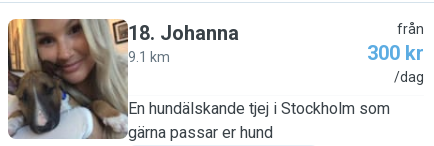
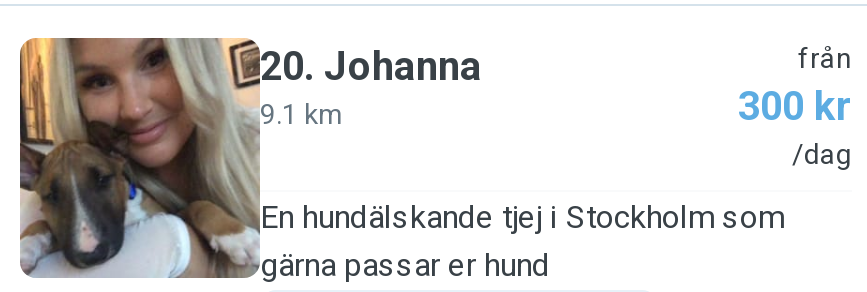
[128,21,239,45] 18. Johanna -> [260,42,482,90] 20. Johanna

